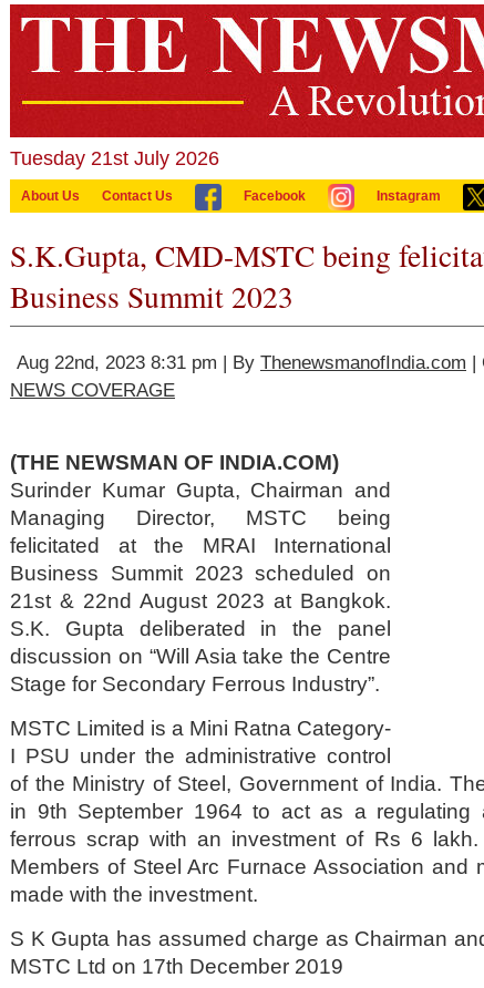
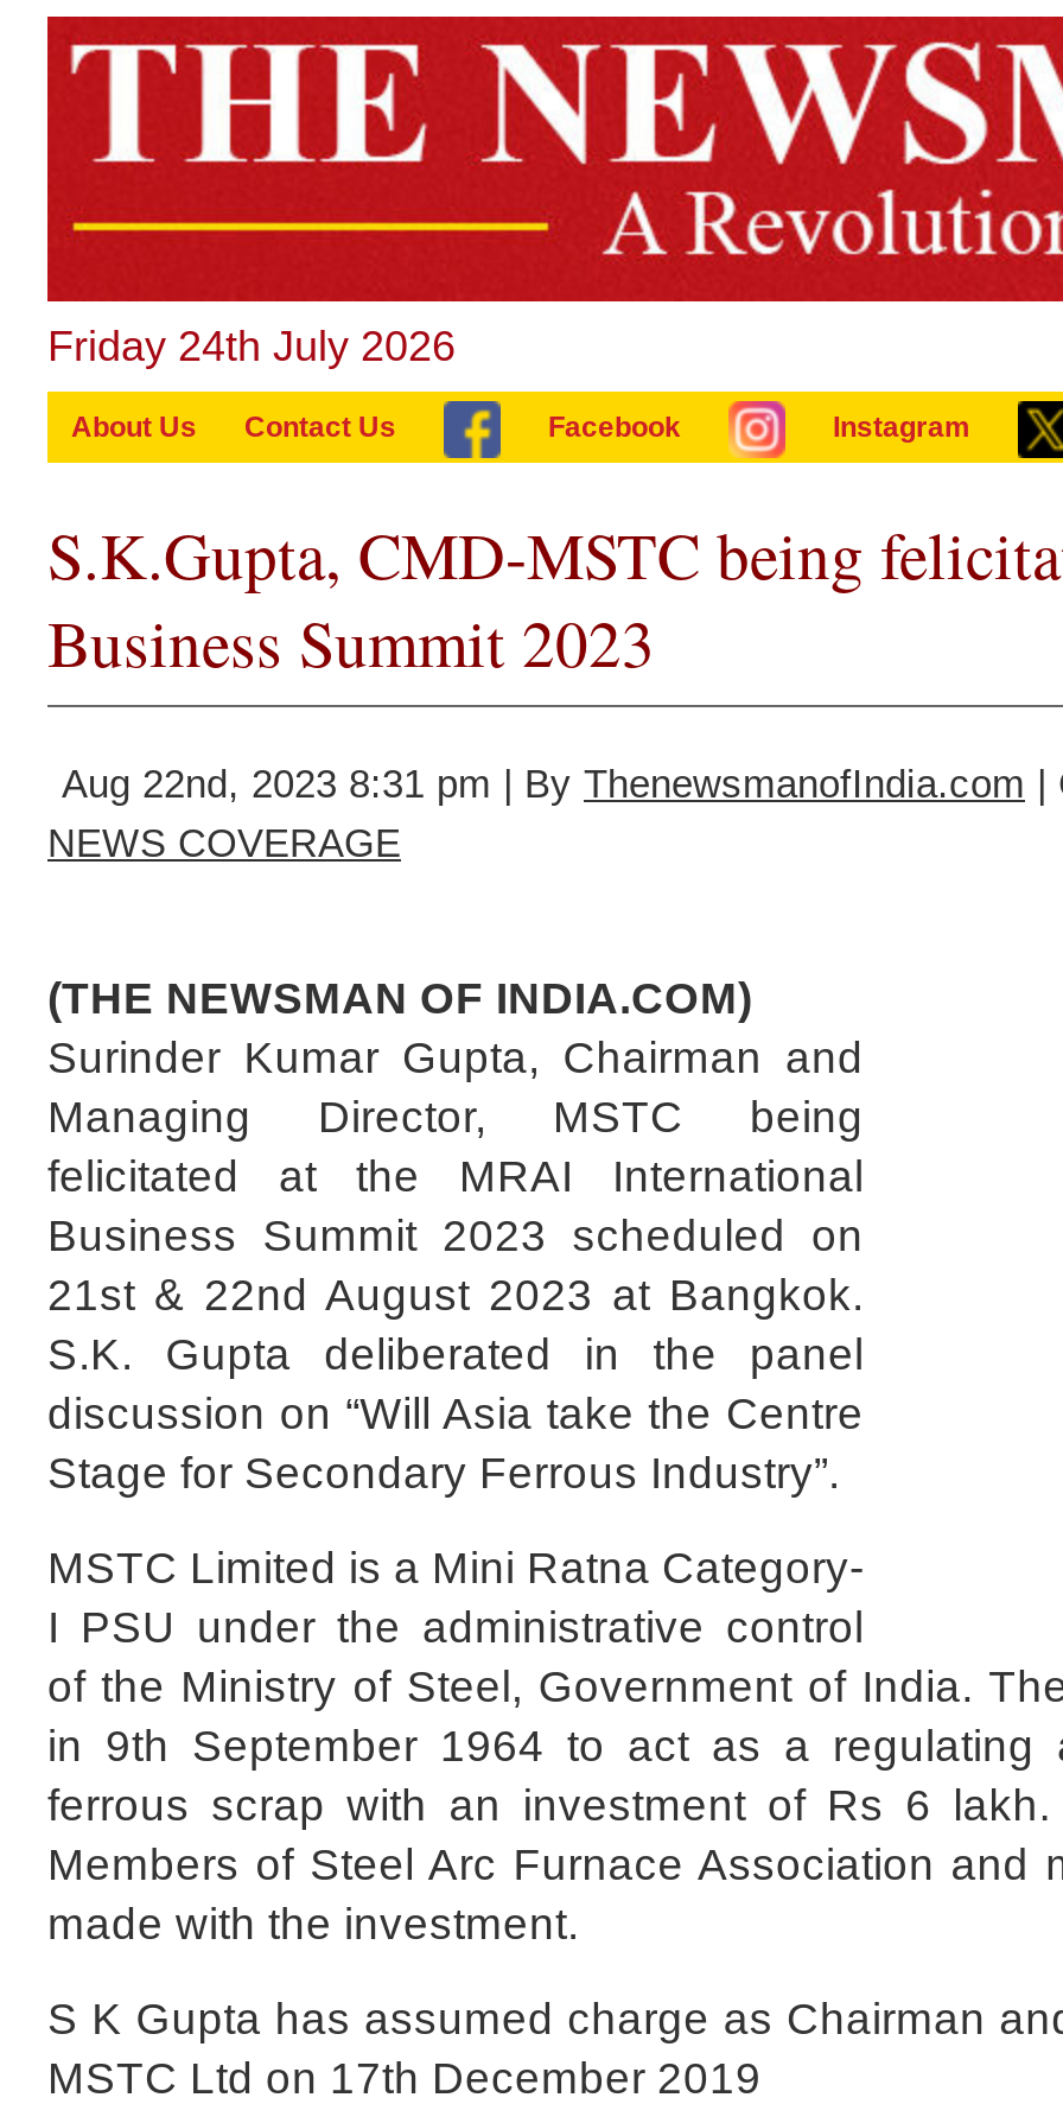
[10,147,219,169] Tuesday 21st July 2026 -> [47,323,456,370] Friday 24th July 2026

